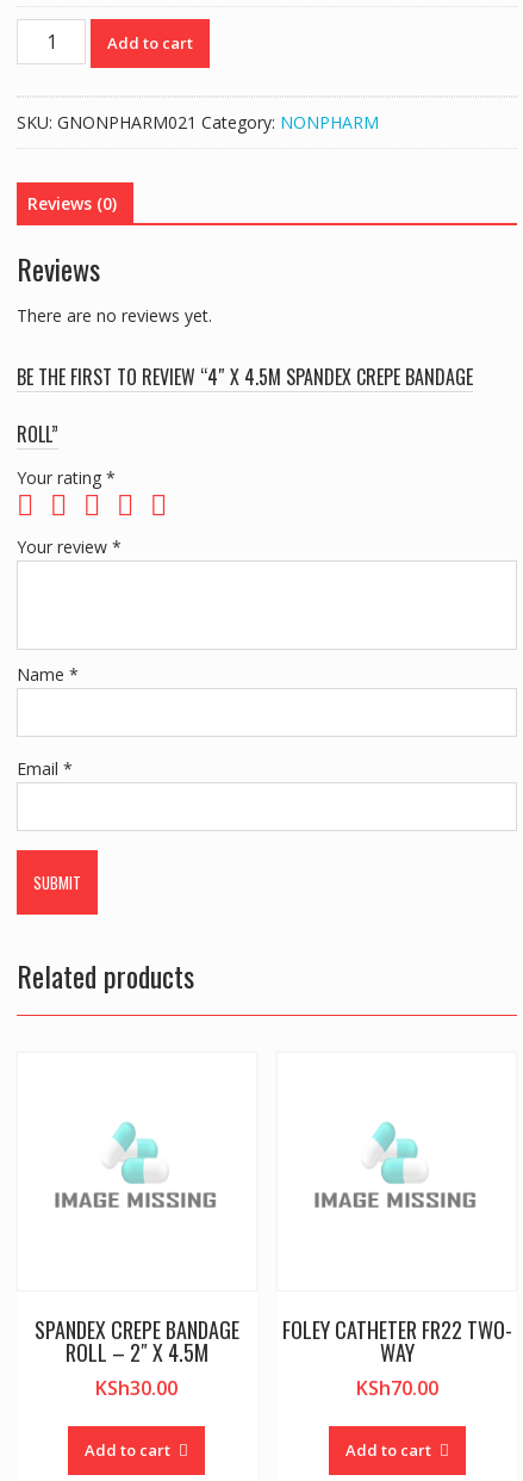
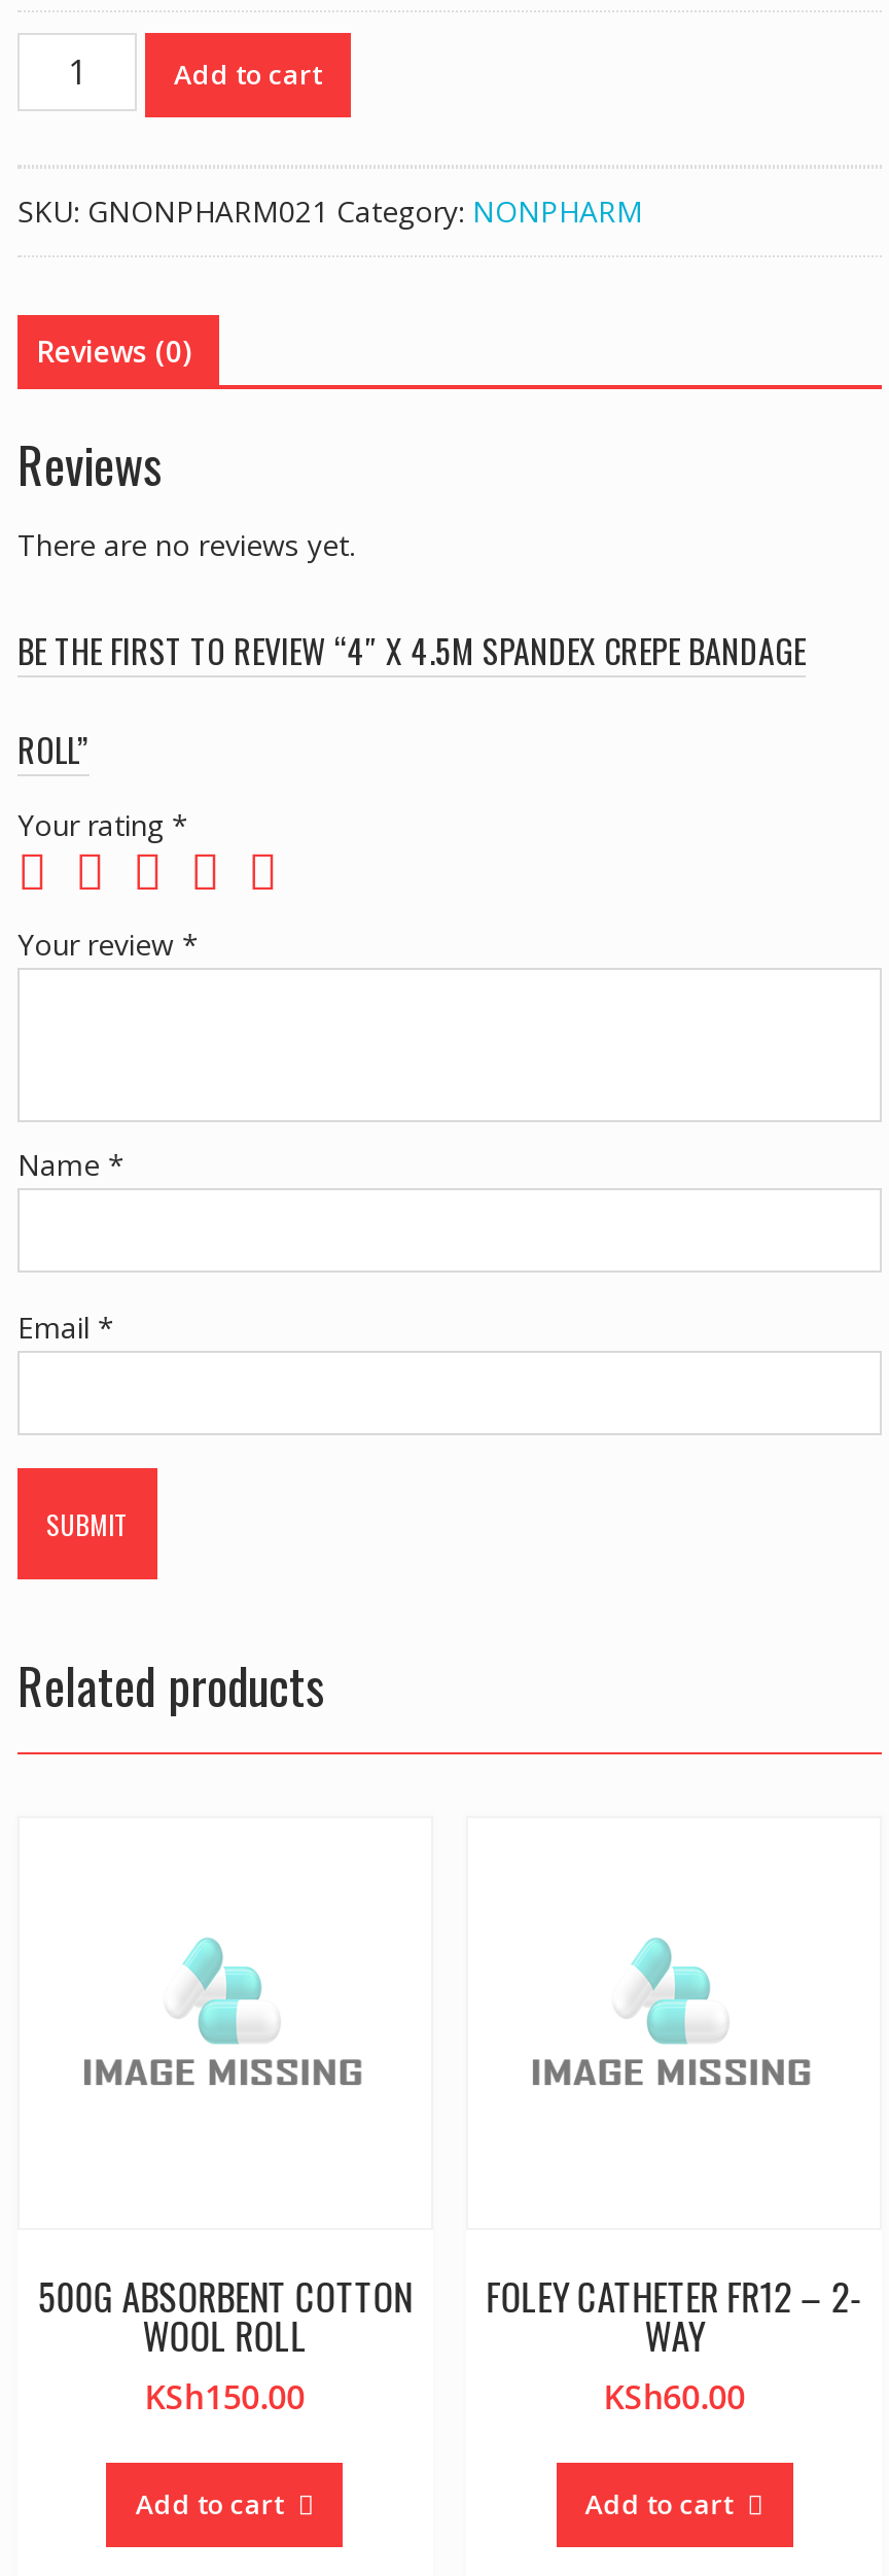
[34,1315,239,1402] SPANDEX CREPE BANDAGE | ROLL – 2″ X 4.5M | KSh30.00 -> [38,2270,412,2420] 500G ABSORBENT COTTON | WOOL ROLL | KSh150.00
[282,1315,512,1346] FOLEY CATHETER FR22 TWO- -> [486,2270,863,2324] FOLEY CATHETER FR12 – 2-
[356,1375,438,1402] KSh70.00 -> [603,2375,745,2420] KSh60.00

